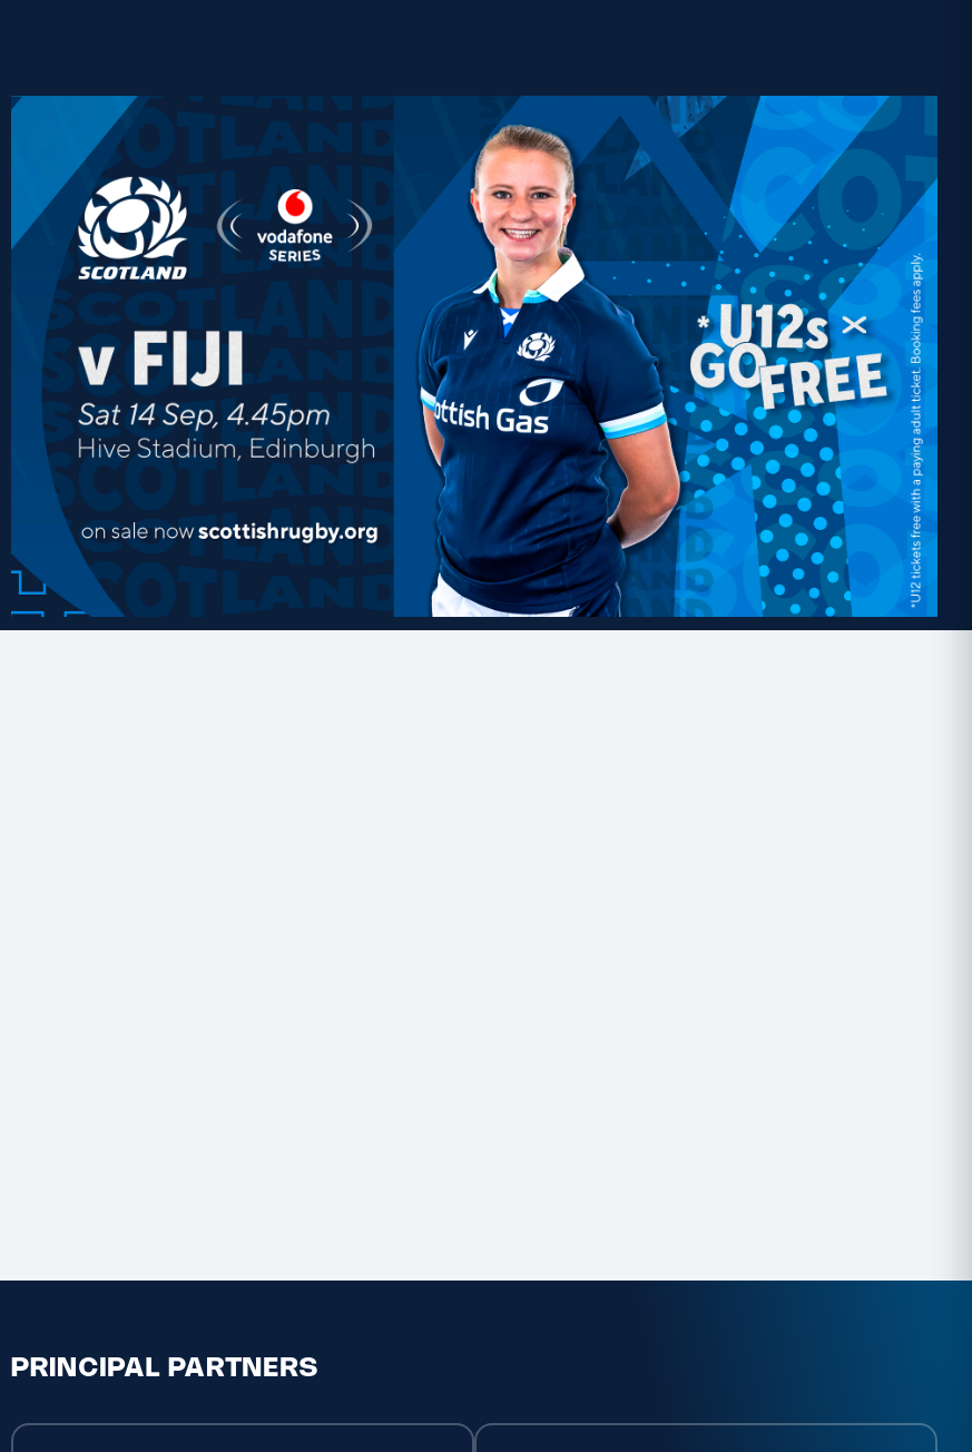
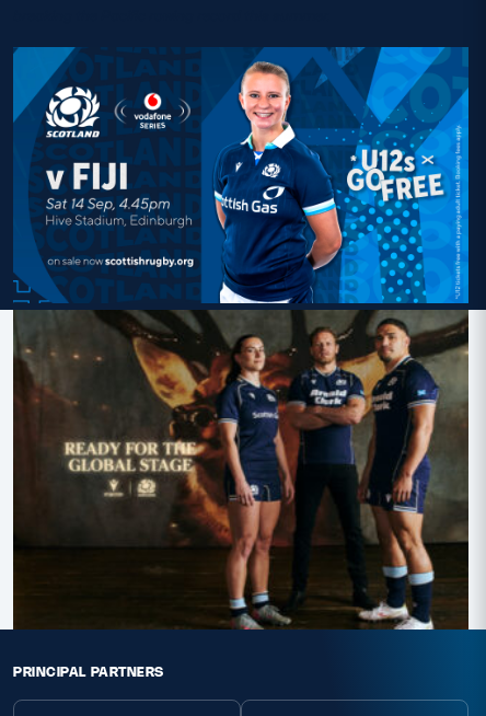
none -> [12,310,470,631] [image]

